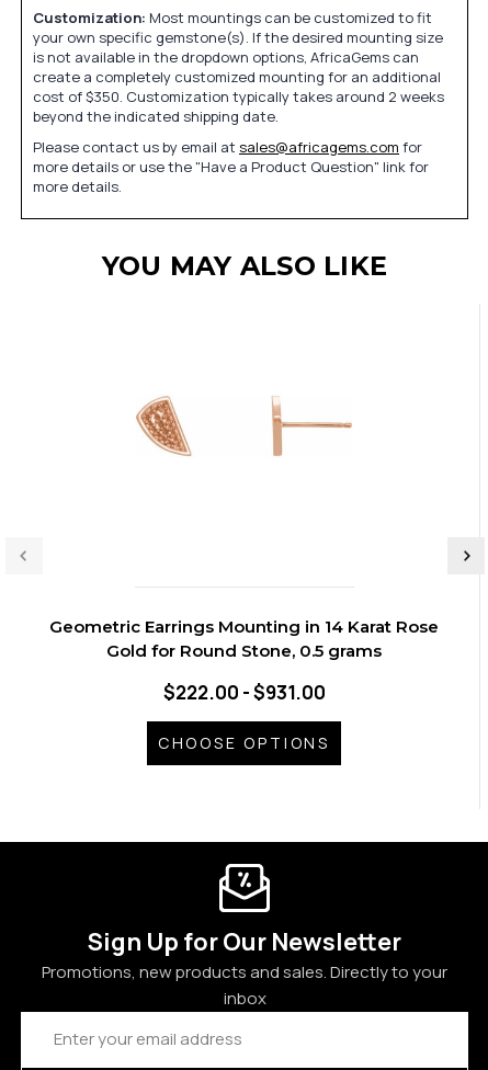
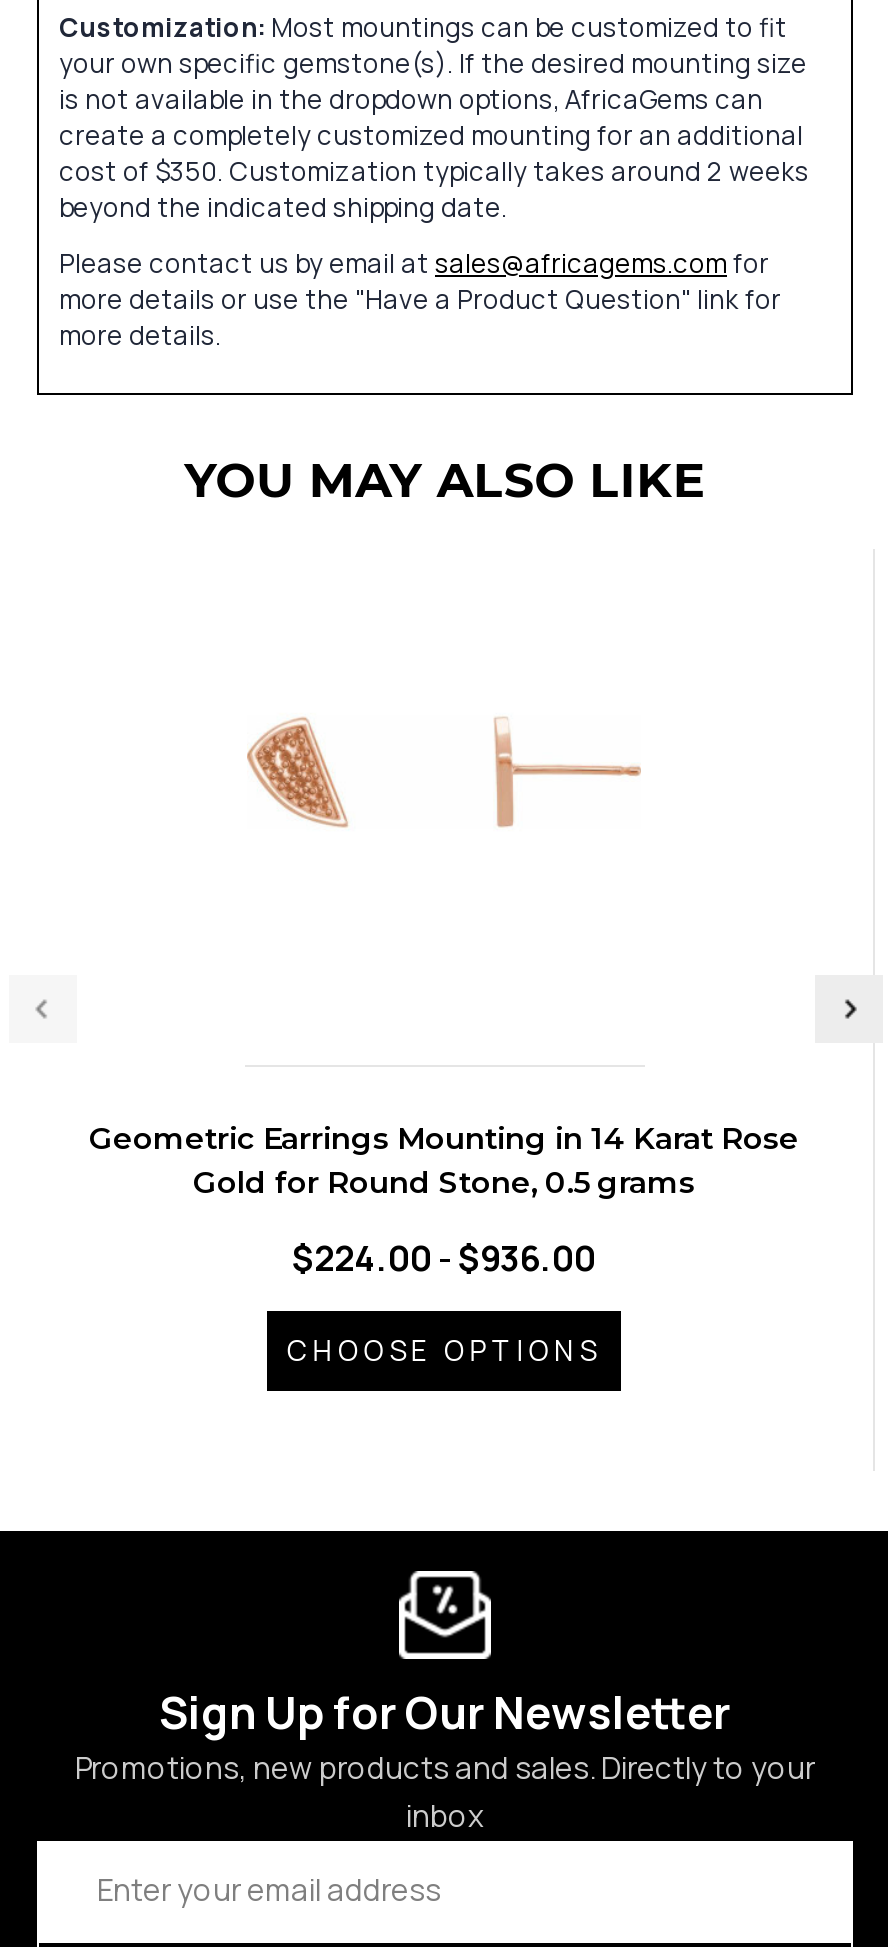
[163,679,325,705] $222.00 - $931.00 -> [292,1234,596,1280] $224.00 - $936.00

